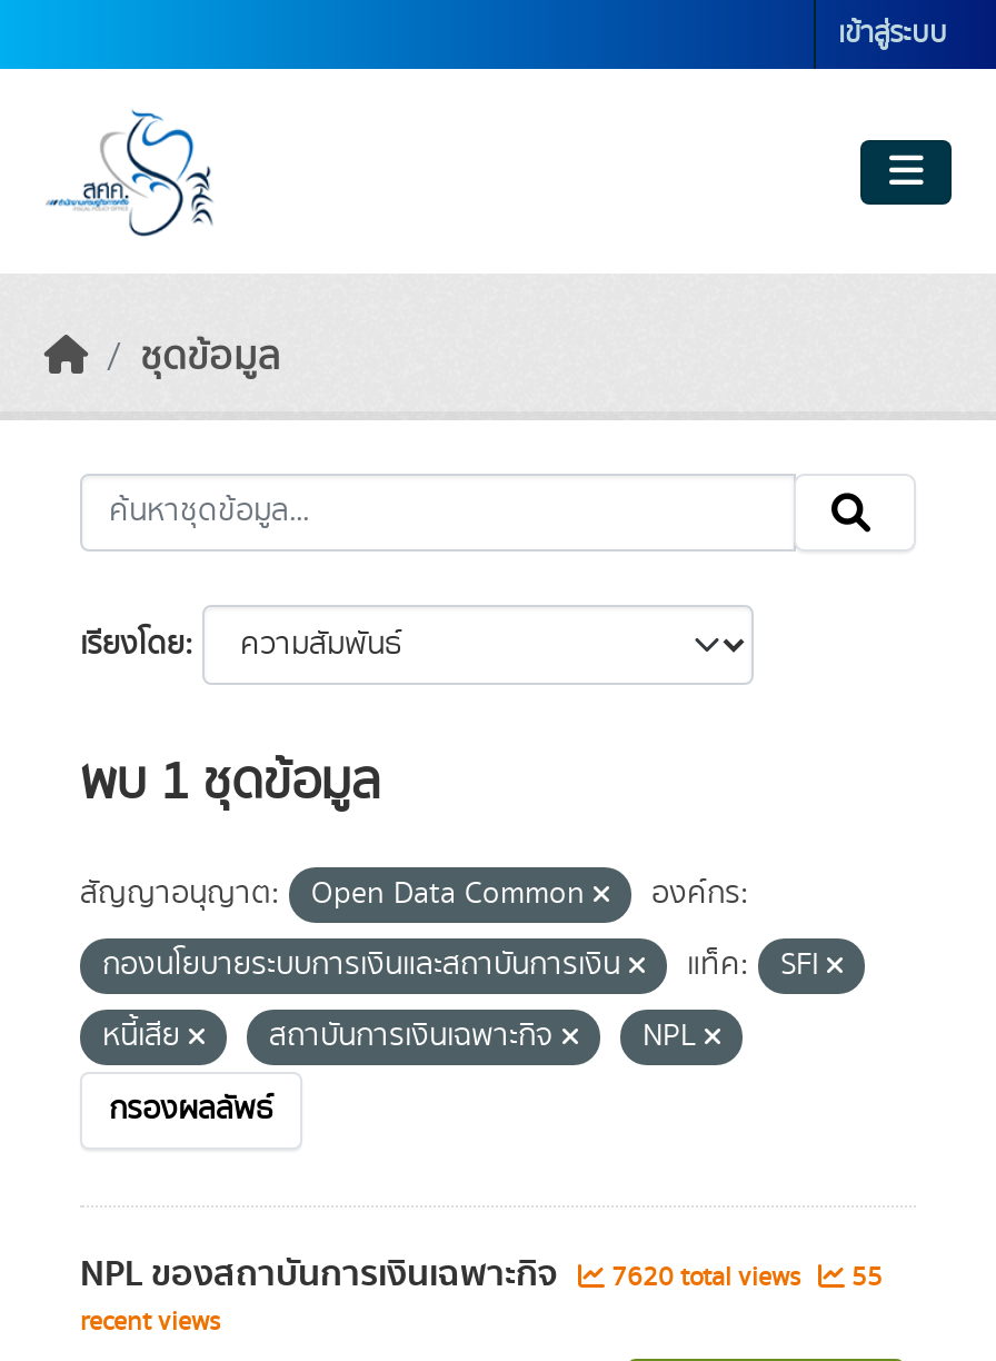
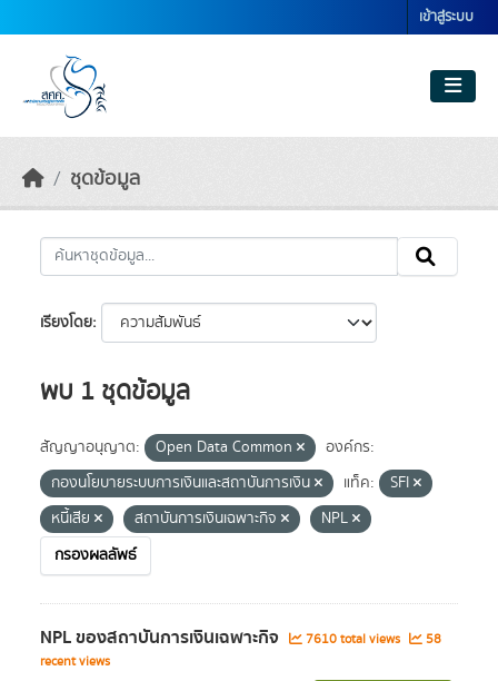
[605,1259,807,1297] 7620 total views -> [302,630,404,649] 7610 total views
[845,1259,883,1297] 55 -> [422,630,441,649] 58

